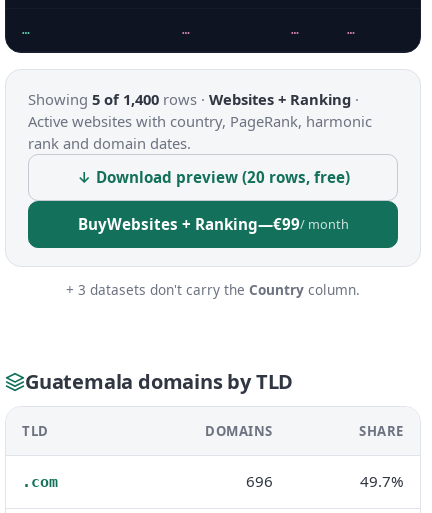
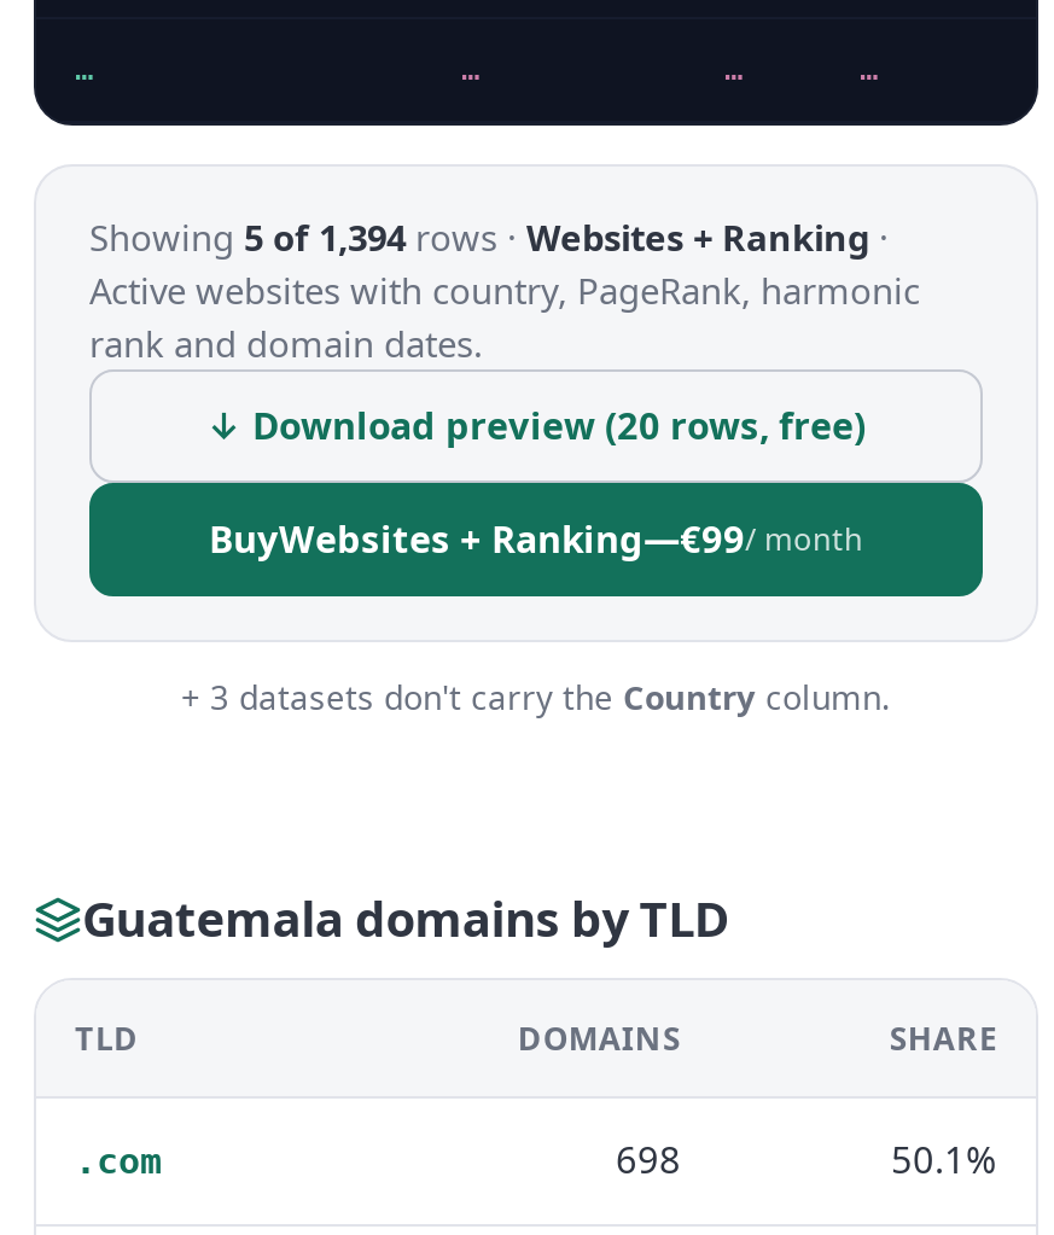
[28,89,359,109] Showing 5 of 1,400 rows · Websites + Ranking · -> [89,212,889,261] Showing 5 of 1,394 rows · Websites + Ranking ·
[246,471,273,491] 696 -> [616,1134,681,1182] 698
[360,471,404,491] 49.7% -> [891,1134,997,1182] 50.1%

